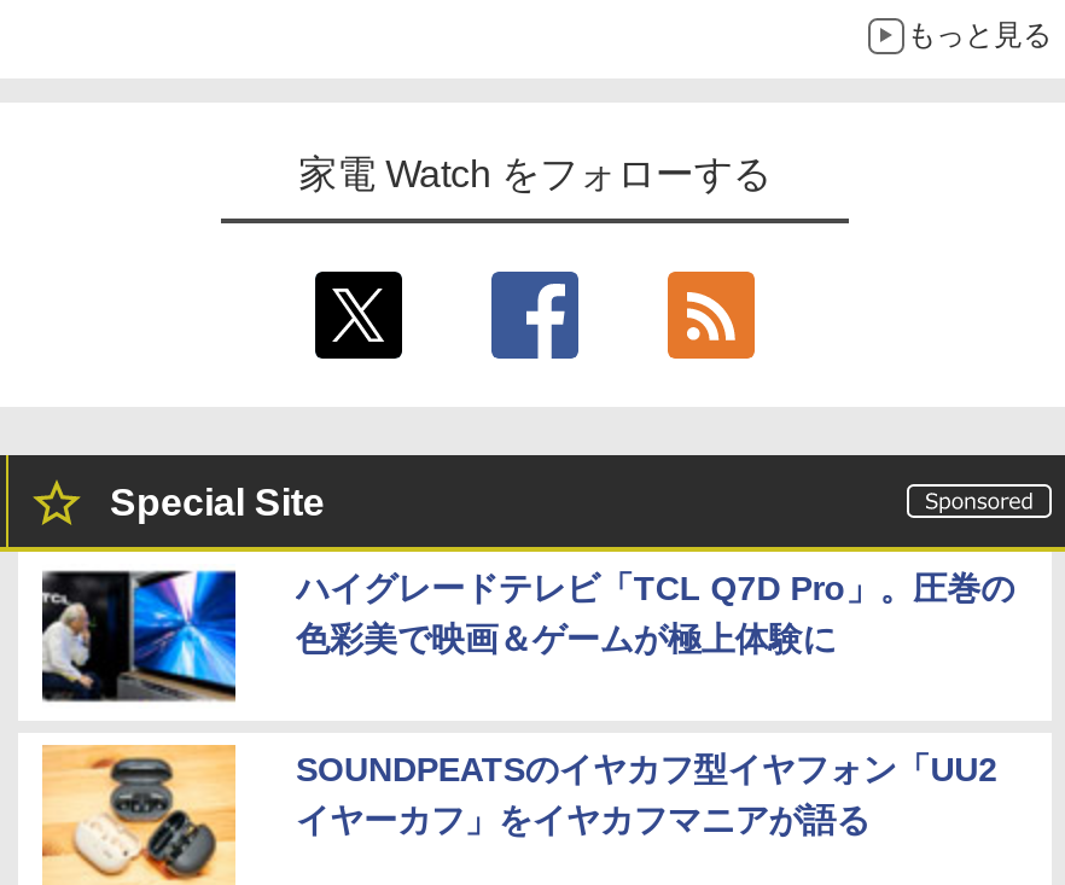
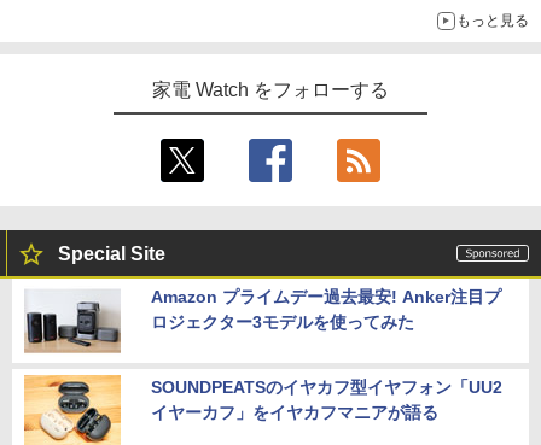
[40,568,1015,704] [image] | ハイグレードテレビ「TCL Q7D Pro」。圧巻の | 色彩美で映画＆ゲームが極上体験に -> [24,287,501,353] [image] | Amazon プライムデー過去最安! Anker注目プ | ロジェクター3モデルを使ってみた

